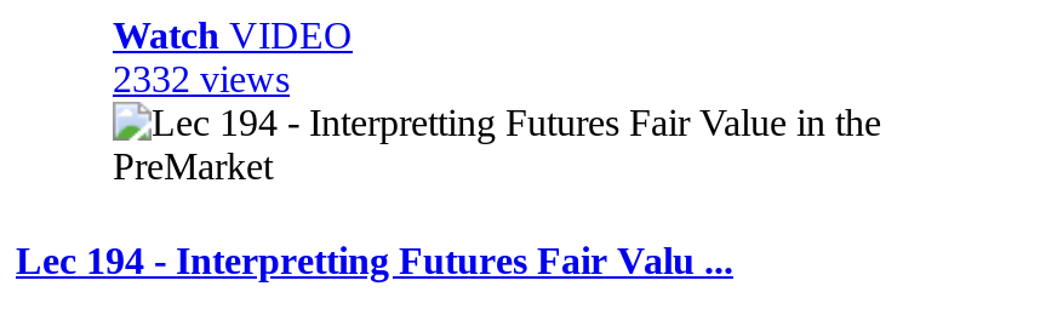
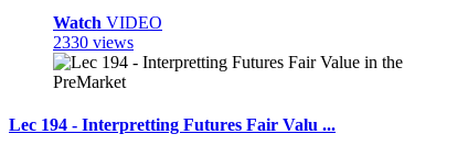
[113,59,290,100] 2332 views -> [53,33,134,52] 2330 views

